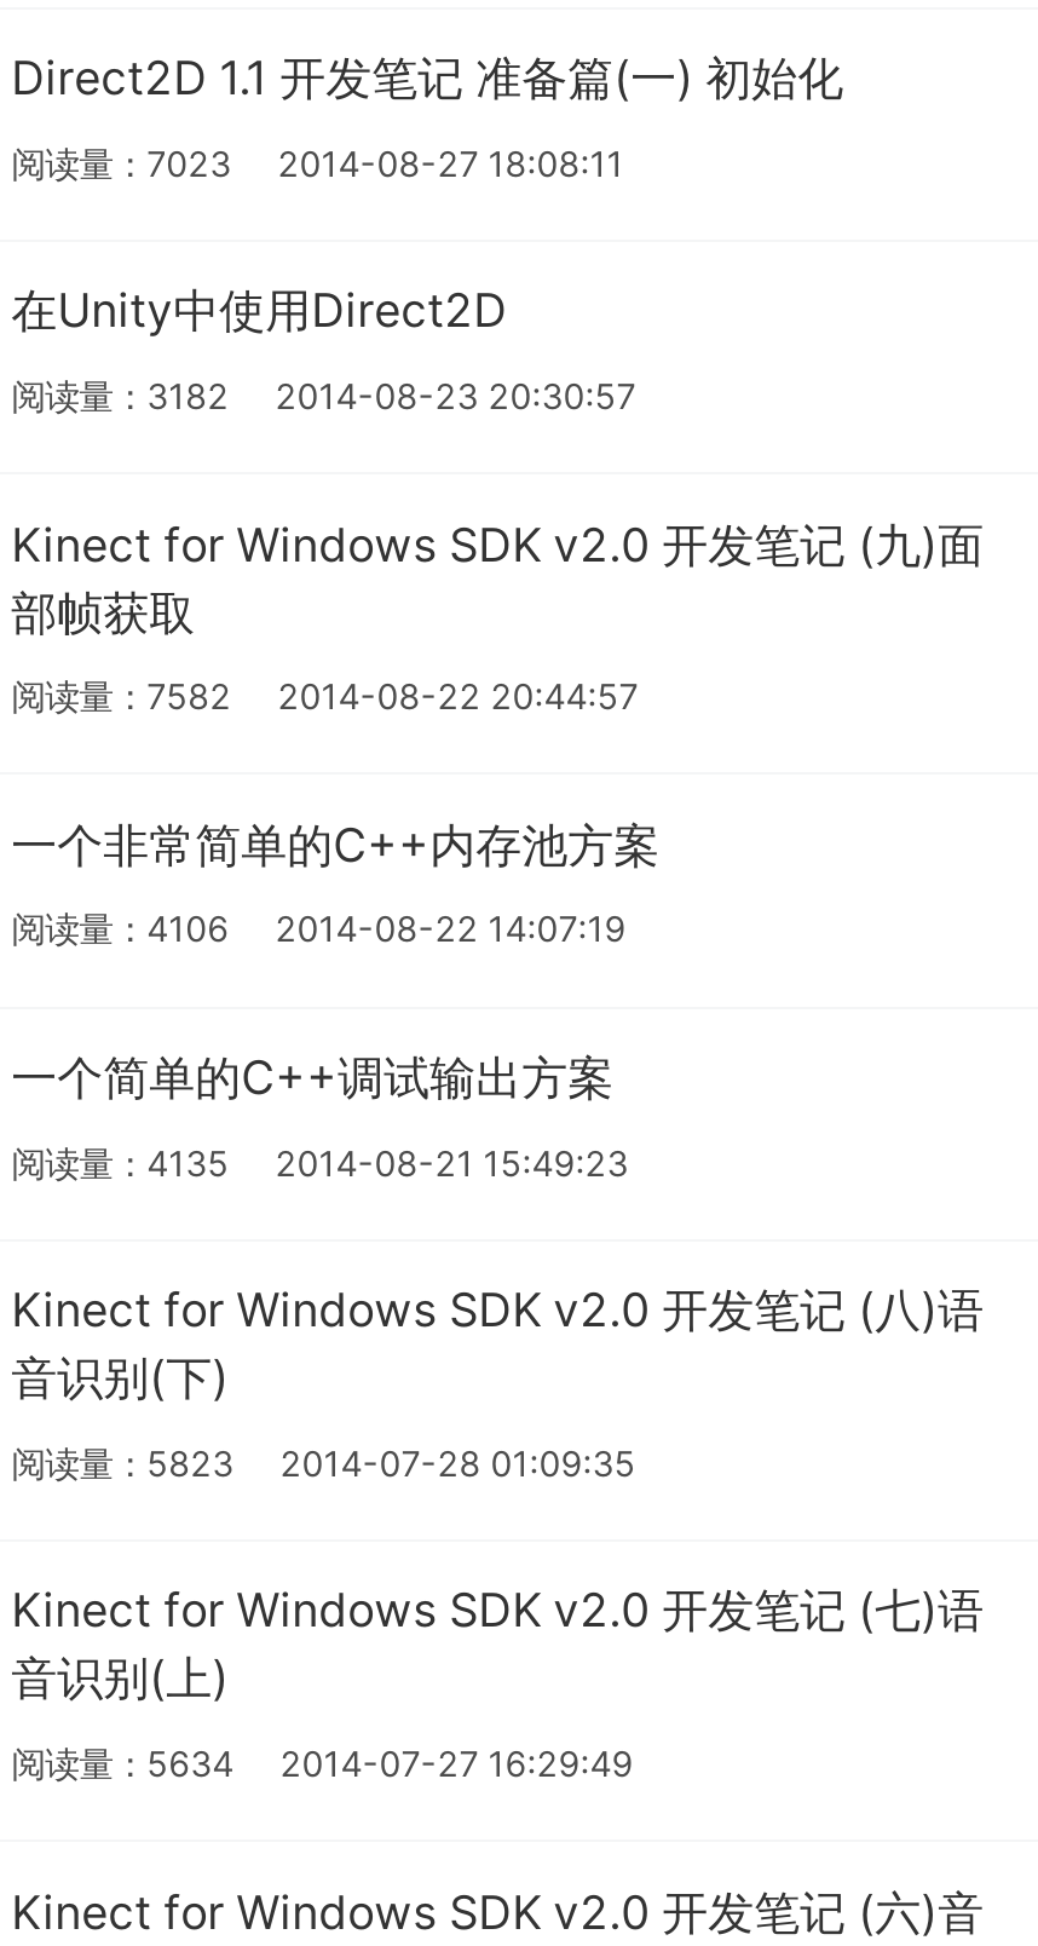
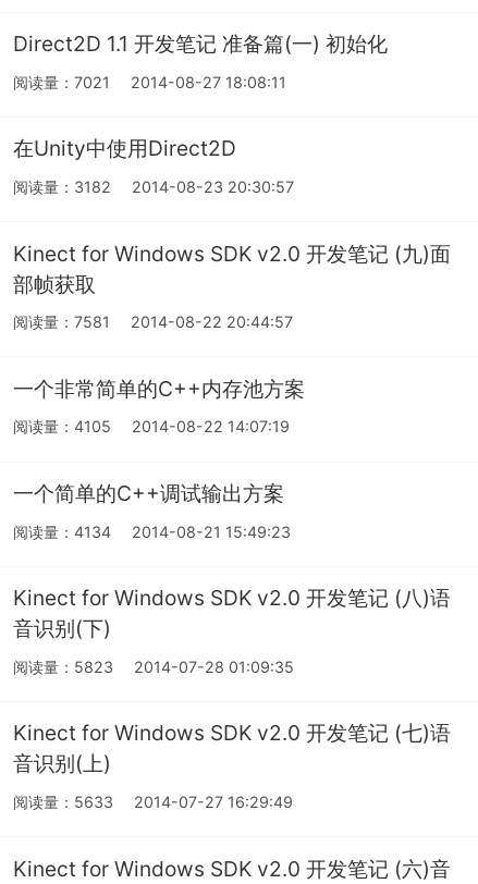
[11,142,624,183] 阅读量：7023 2014-08-27 18:08:11 -> [13,73,287,91] 阅读量：7021 2014-08-27 18:08:11
[11,676,638,717] 阅读量：7582 2014-08-22 20:44:57 -> [13,313,293,331] 阅读量：7581 2014-08-22 20:44:57
[11,908,626,950] 阅读量：4106 2014-08-22 14:07:19 -> [13,417,290,436] 阅读量：4105 2014-08-22 14:07:19
[11,1141,628,1182] 阅读量：4135 2014-08-21 15:49:23 -> [13,522,291,541] 阅读量：4134 2014-08-21 15:49:23
[11,1742,633,1784] 阅读量：5634 2014-07-27 16:29:49 -> [13,792,293,811] 阅读量：5633 2014-07-27 16:29:49

